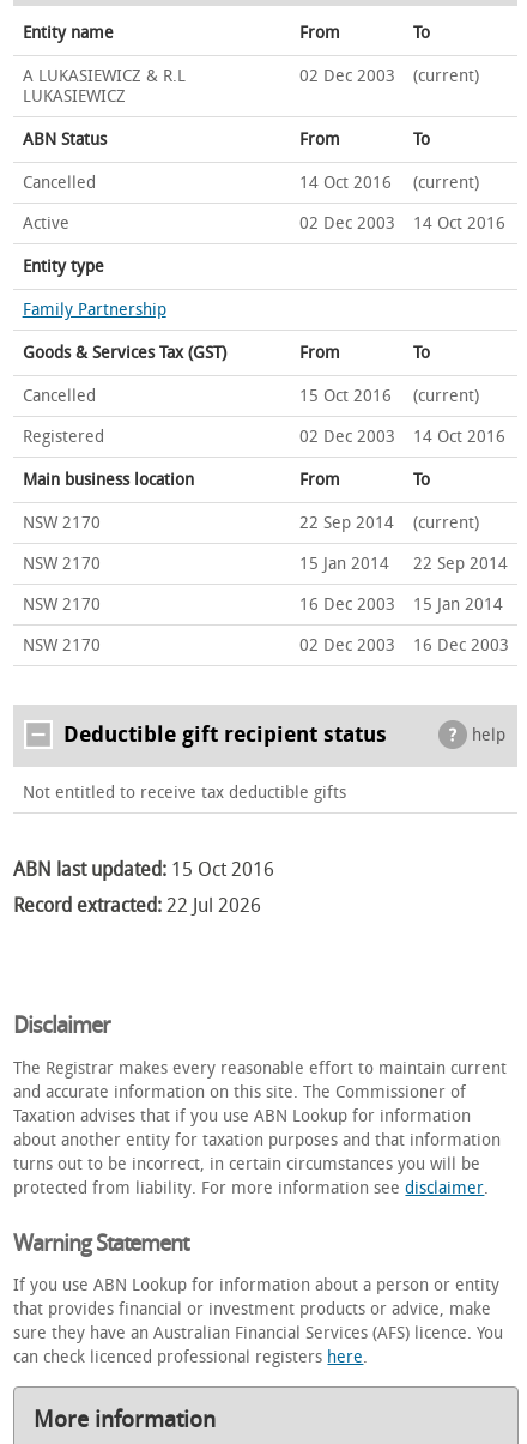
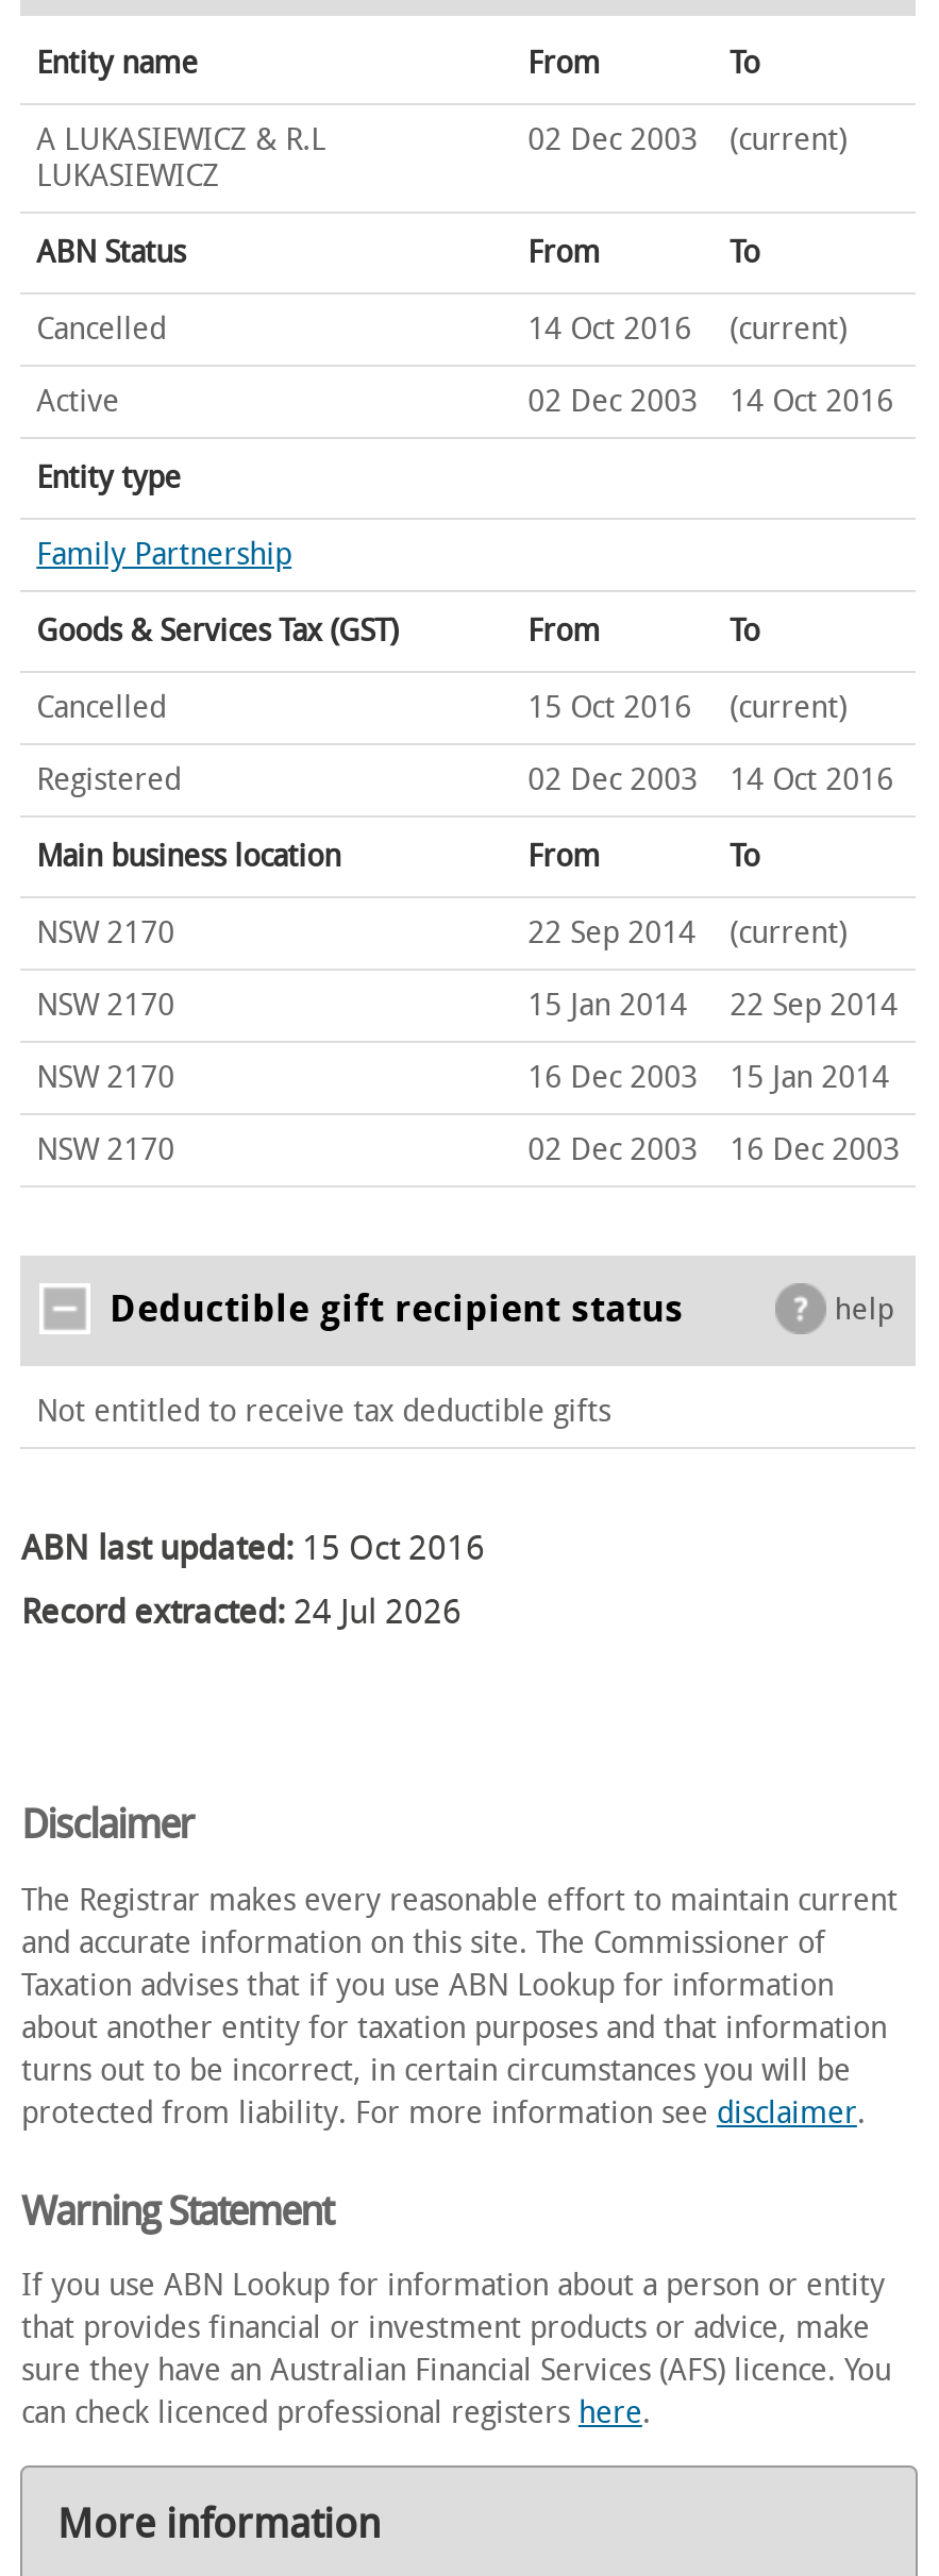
[14,894,262,916] Record extracted: 22 Jul 2026 -> [21,1591,461,1631] Record extracted: 24 Jul 2026

